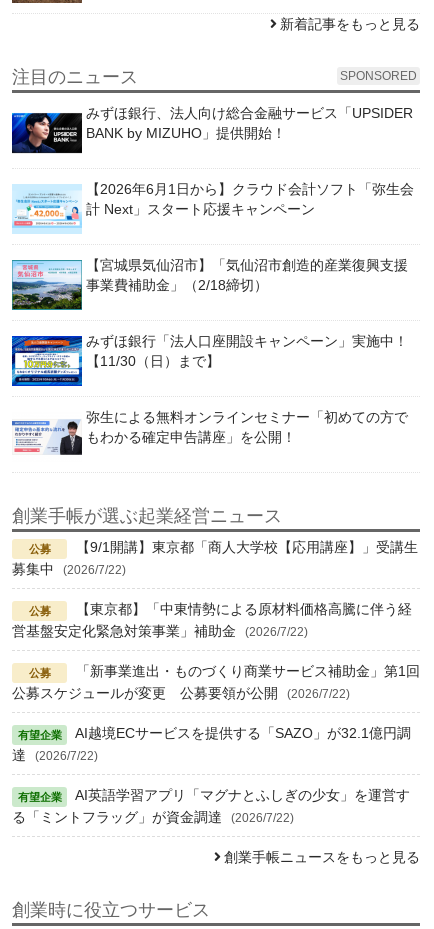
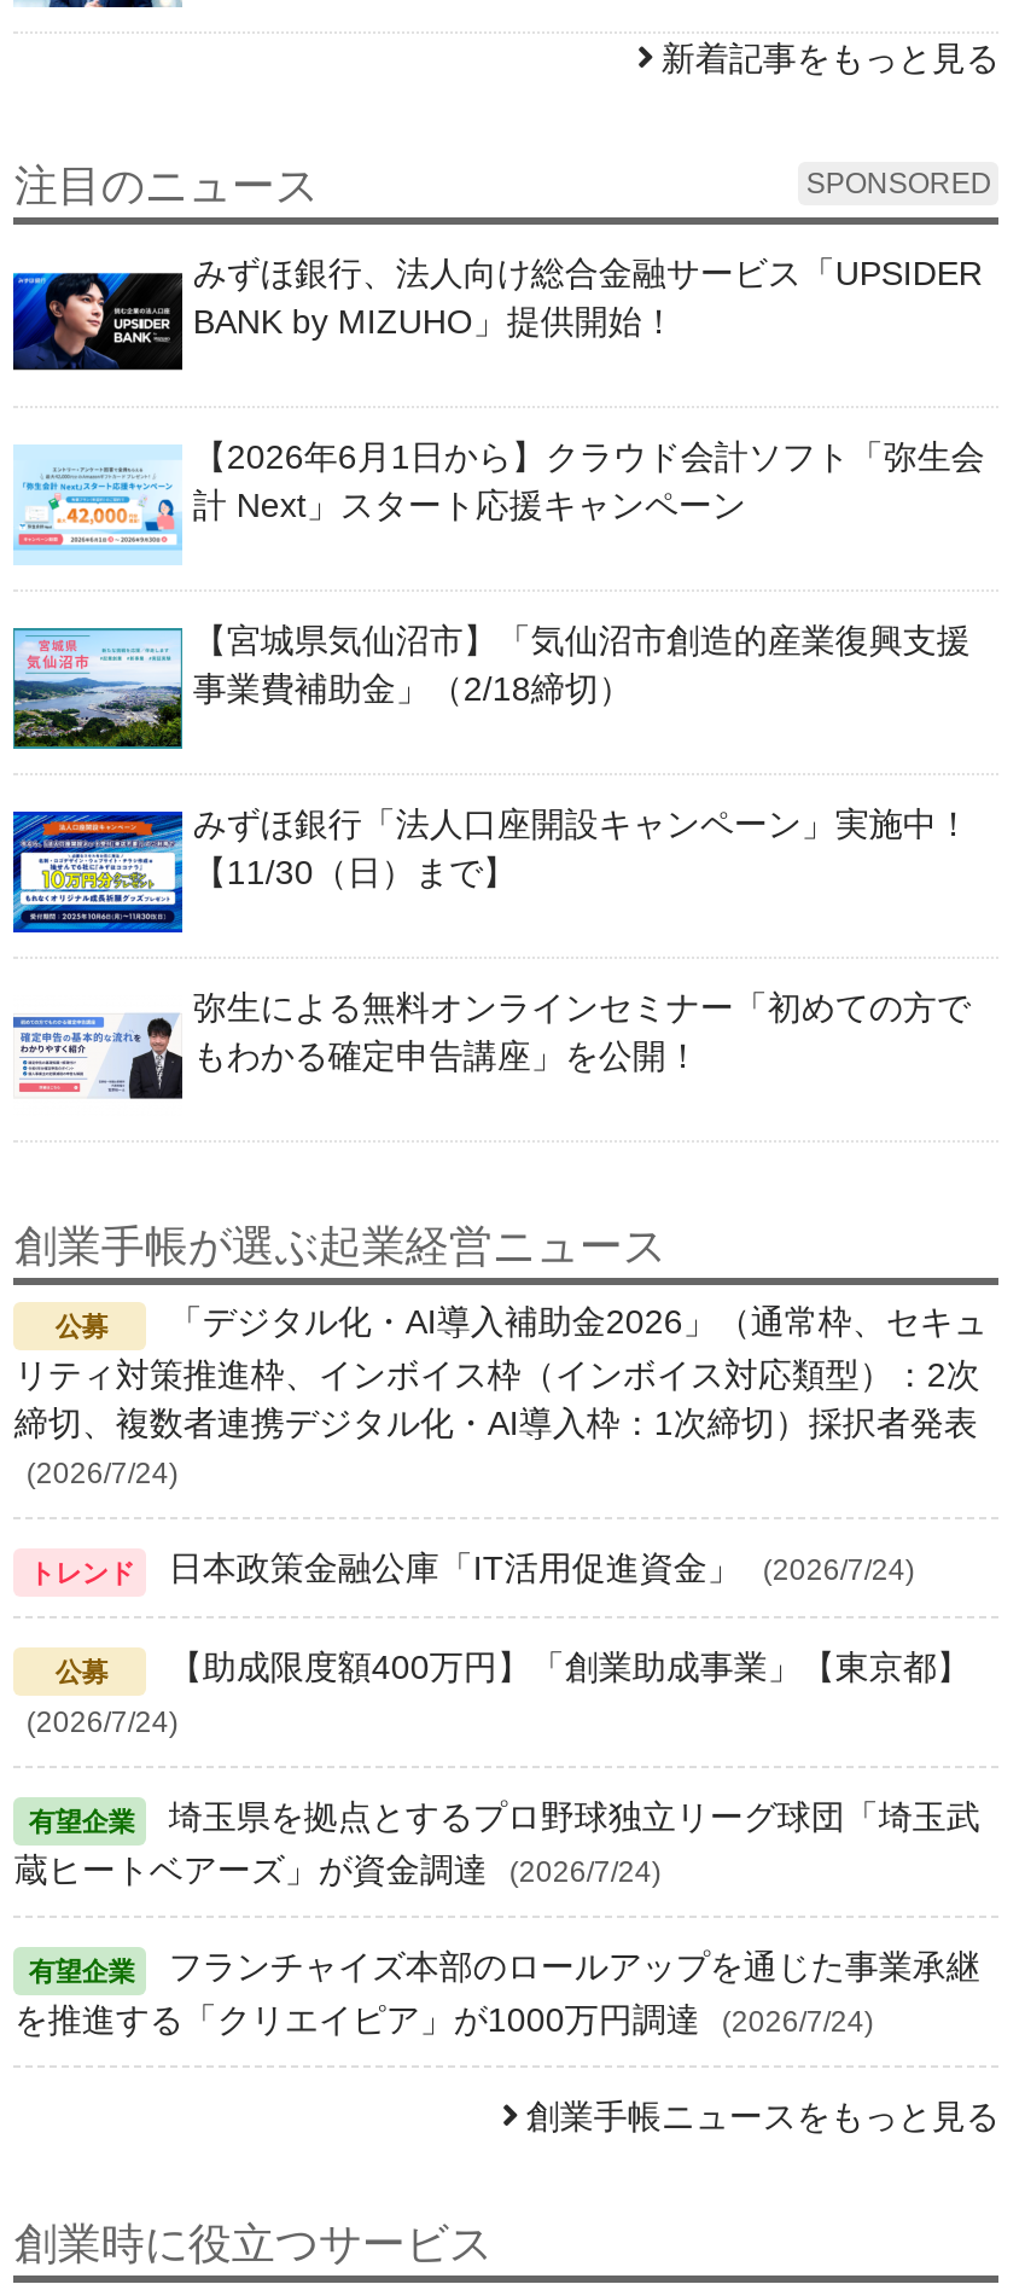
[12,539,420,825] 【9/1開講】東京都「商人大学校【応用講座】」受講生 | 募集中 | (2026/7/22) | 【東京都】「中東情勢による原材料価格高騰に伴う経 | 営基盤安定化緊急対策事業」補助金 | (2026/7/22) | 「新事業進出・ものづくり商業サービス補助金」第1回 | 公募スケジュールが変更 公募要領が公開 | (2026/7/22) | AI越境ECサービスを提供する「SAZO」が32.1億円調 | 達 | (2026/7/22) | AI英語学習アプリ「マグナとふしぎの少女」を運営す | る「ミントフラッグ」が資金調達 | (2026/7/22) -> [14,1302,987,2038] 「デジタル化・AI導入補助金2026」（通常枠、セキュ | リティ対策推進枠、インボイス枠（インボイス対応類型）：2次 | 締切、複数者連携デジタル化・AI導入枠：1次締切）採択者発表 | (2026/7/24) | 日本政策金融公庫「IT活用促進資金」 | (2026/7/24) | 【助成限度額400万円】「創業助成事業」【東京都】 | (2026/7/24) | 埼玉県を拠点とするプロ野球独立リーグ球団「埼玉武 | 蔵ヒートベアーズ」が資金調達 | (2026/7/24) | フランチャイズ本部のロールアップを通じた事業承継 | を推進する「クリエイピア」が1000万円調達 | (2026/7/24)

